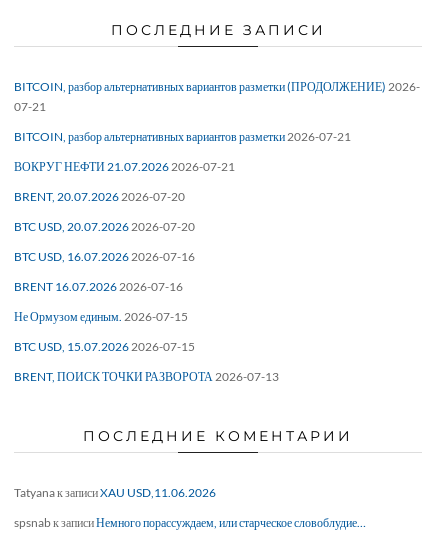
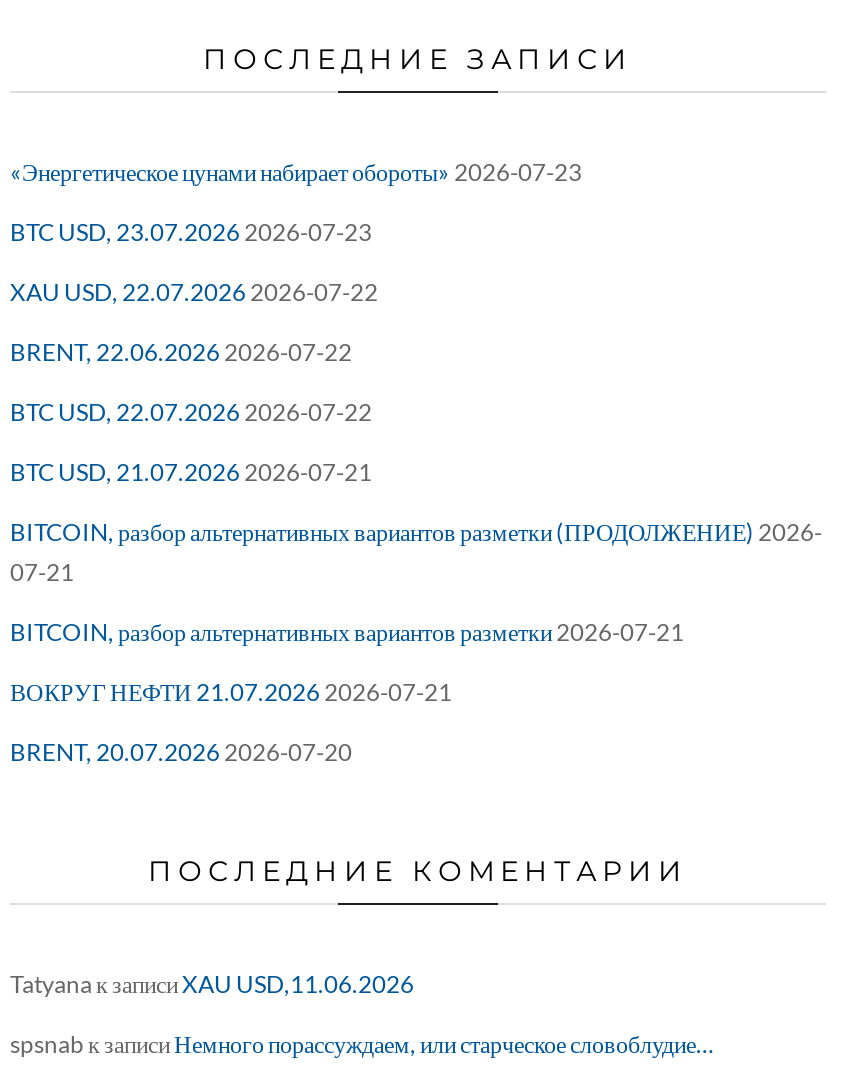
none -> [10,158,582,488] «Энергетическое цунами набирает обороты» 2026-07-23 | BTC USD, 23.07.2026 2026-07-23 | XAU USD, 22.07.2026 2026-07-22 | BRENT, 22.06.2026 2026-07-22 | BTC USD, 22.07.2026 2026-07-22 | BTC USD, 21.07.2026 2026-07-21
moved [14,79,420,204] -> [10,518,822,768]: BITCOIN, разбор альтернативных вариантов разметки (ПРОДОЛЖЕНИЕ) 2026- | 07-21 | BITCOIN, разбор альтернативных вариантов разметки 2026-07-21 | ВОКРУГ НЕФТИ 21.07.2026 2026-07-21 | BRENT, 20.07.2026 2026-07-20
[14,219,279,384] BTC USD, 20.07.2026 2026-07-20 | BTC USD, 16.07.2026 2026-07-16 | BRENT 16.07.2026 2026-07-16 | Не Ормузом единым. 2026-07-15 | BTC USD, 15.07.2026 2026-07-15 | BRENT, ПОИСК ТОЧКИ РАЗВОРОТА 2026-07-13 -> none

